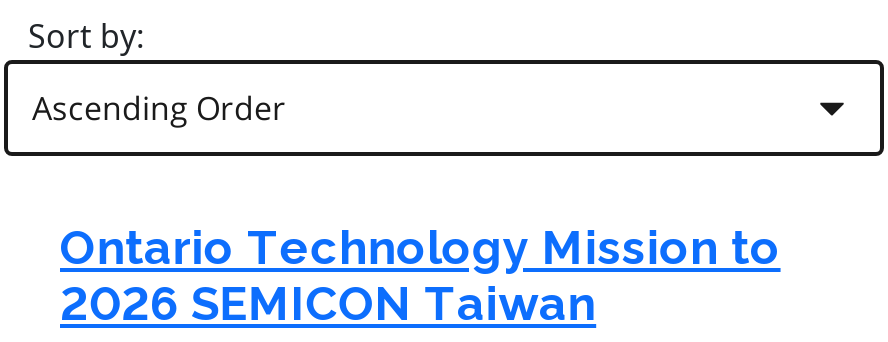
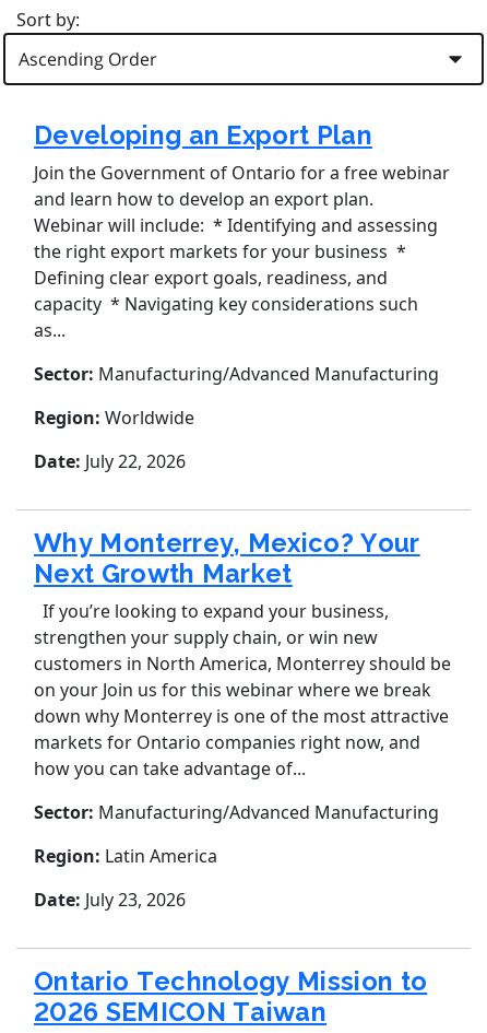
none -> [34,120,451,911] Developing an Export Plan | Join the Government of Ontario for a free webinar | and learn how to develop an export plan. | Webinar will include: * Identifying and assessing | the right export markets for your business * | Defining clear export goals, readiness, and | capacity * Navigating key considerations such | as... | Sector: Manufacturing/Advanced Manufacturing | Region: Worldwide | Date: July 22, 2026 | Why Monterrey, Mexico? Your | Next Growth Market | If you’re looking to expand your business, | strengthen your supply chain, or win new | customers in North America, Monterrey should be | on your Join us for this webinar where we break | down why Monterrey is one of the most attractive | markets for Ontario companies right now, and | how you can take advantage of... | Sector: Manufacturing/Advanced Manufacturing | Region: Latin America | Date: July 23, 2026

